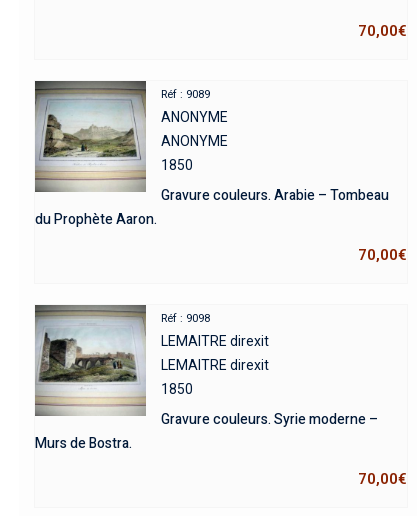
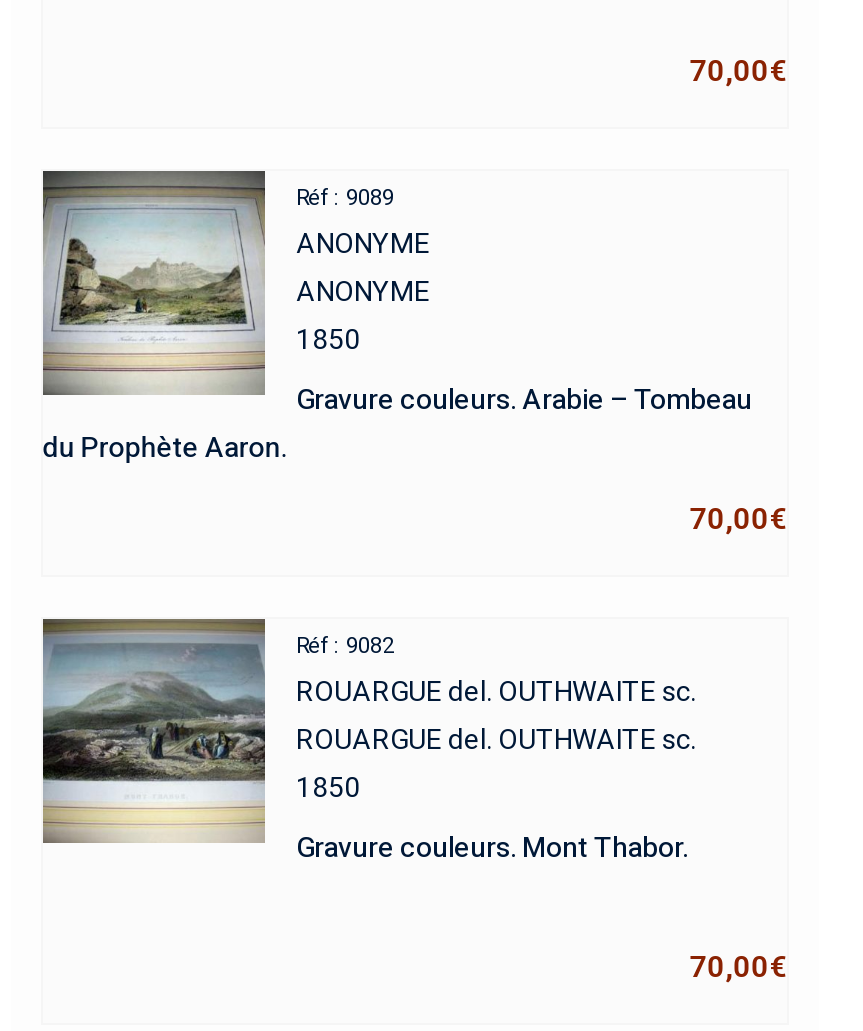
[35,305,378,454] [image] | Gravure couleurs. Syrie moderne – | Murs de Bostra. -> [43,621,688,868] [image] | Gravure couleurs. Mont Thabor.
[161,312,210,325] Réf : 9098 -> [296,632,394,658] Réf : 9082
[161,333,269,349] LEMAITRE direxit -> [296,674,696,706] ROUARGUE del. OUTHWAITE sc.
[161,357,269,373] LEMAITRE direxit -> [296,722,696,754] ROUARGUE del. OUTHWAITE sc.

